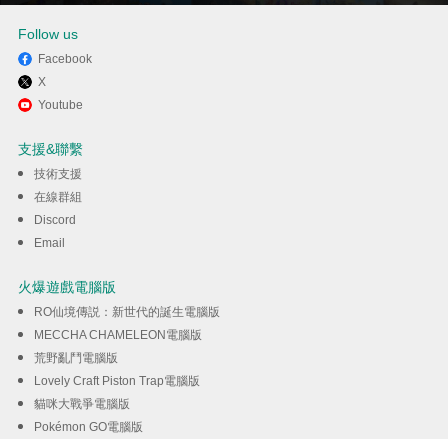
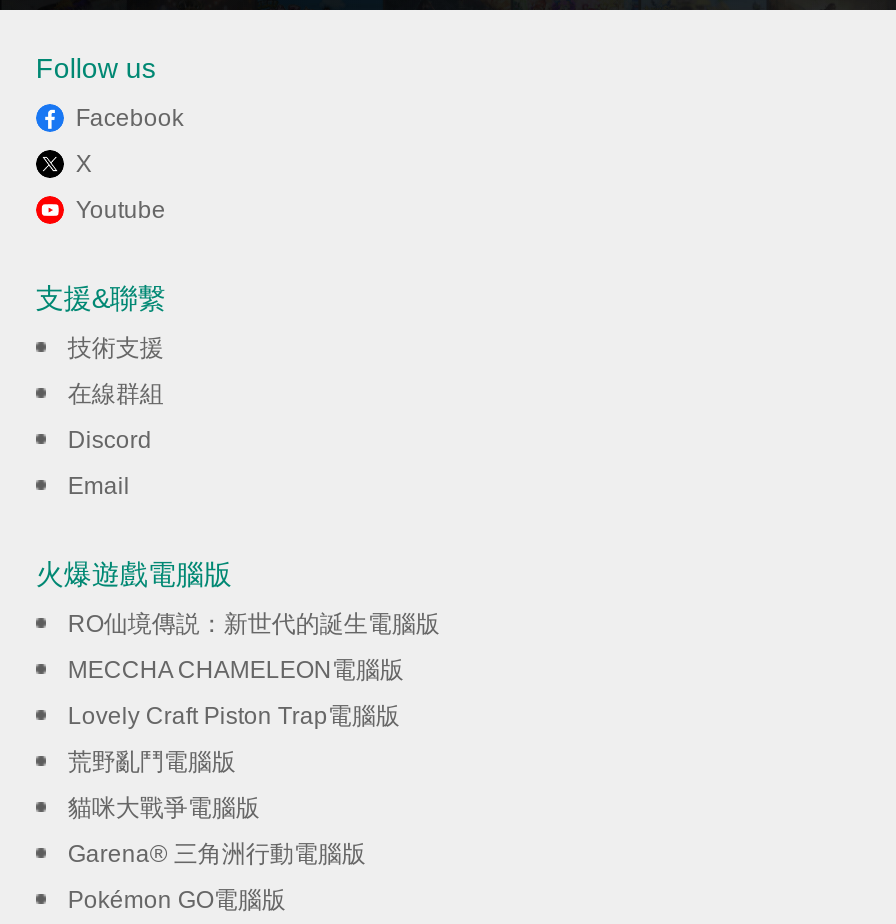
moved [34,374,200,388] -> [68,703,400,731]: Lovely Craft Piston Trap電腦版
none -> [68,841,366,869] Garena® 三角洲行動電腦版

